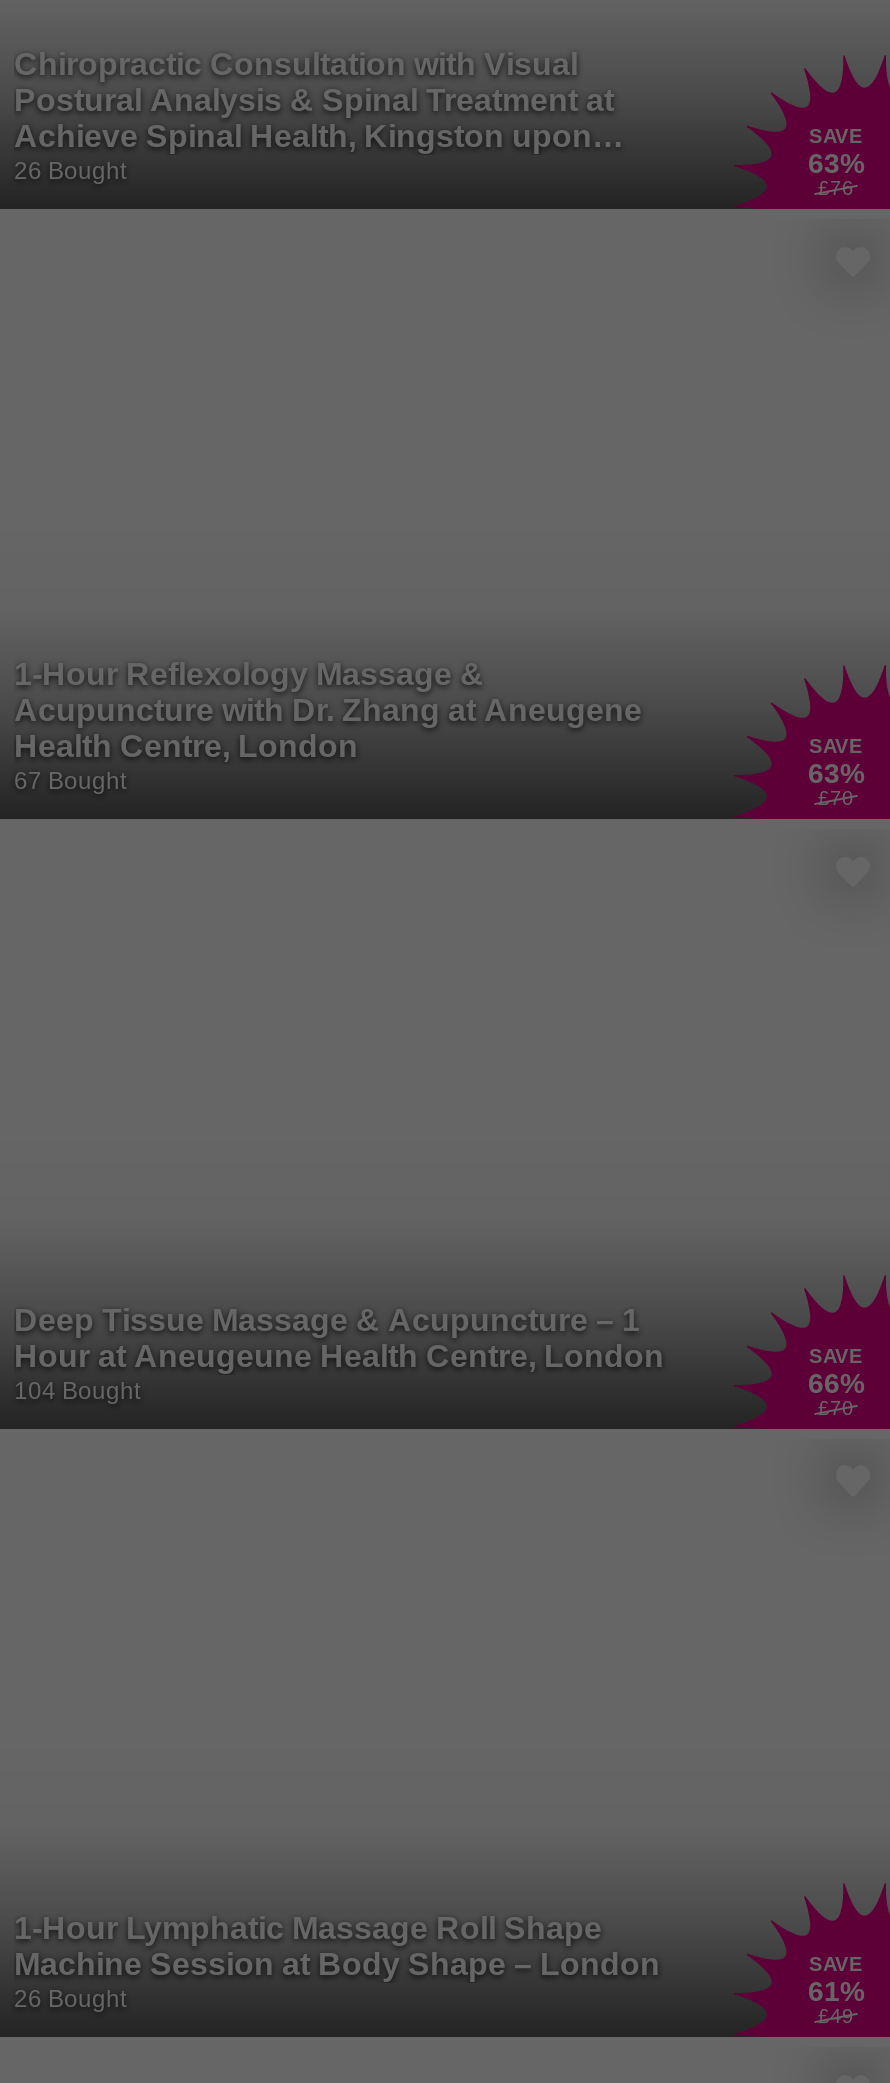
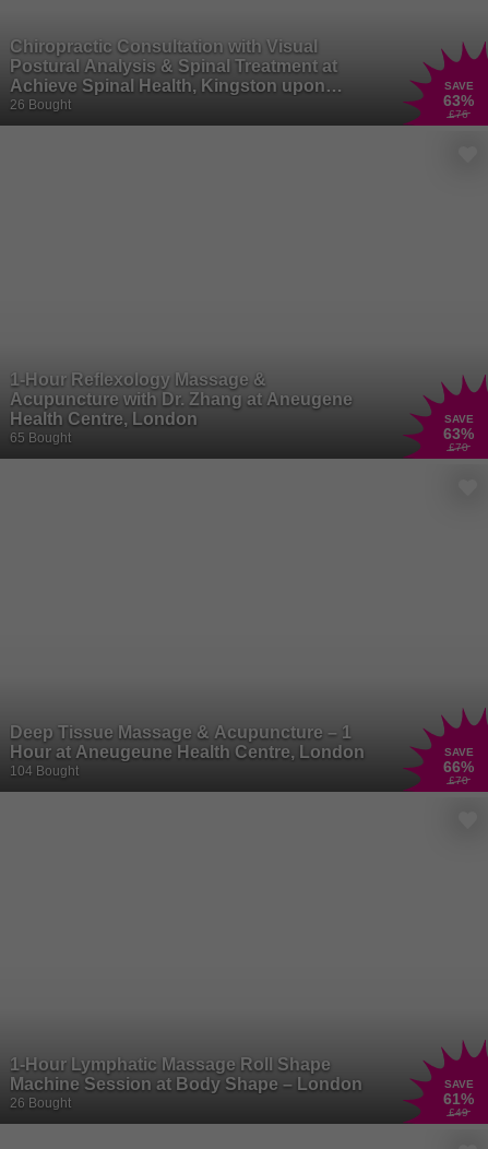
[14,767,126,795] 67 Bought -> [10,430,71,446] 65 Bought

